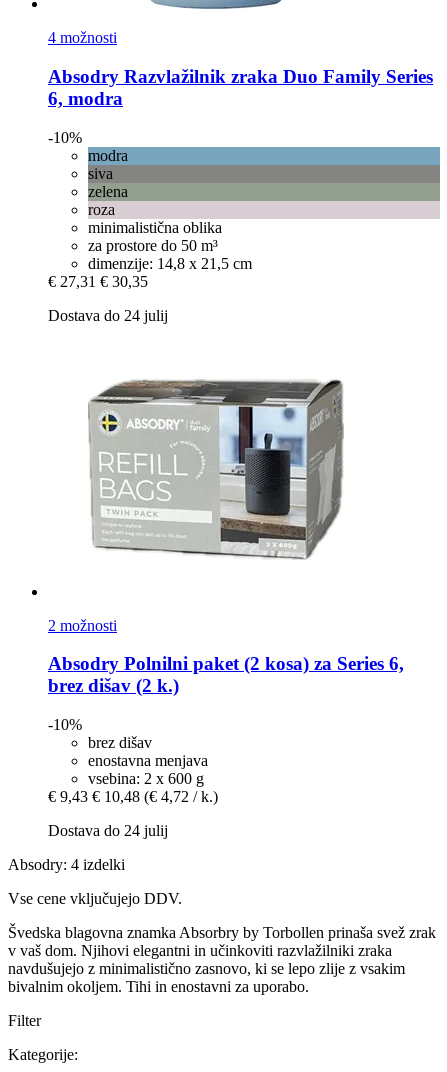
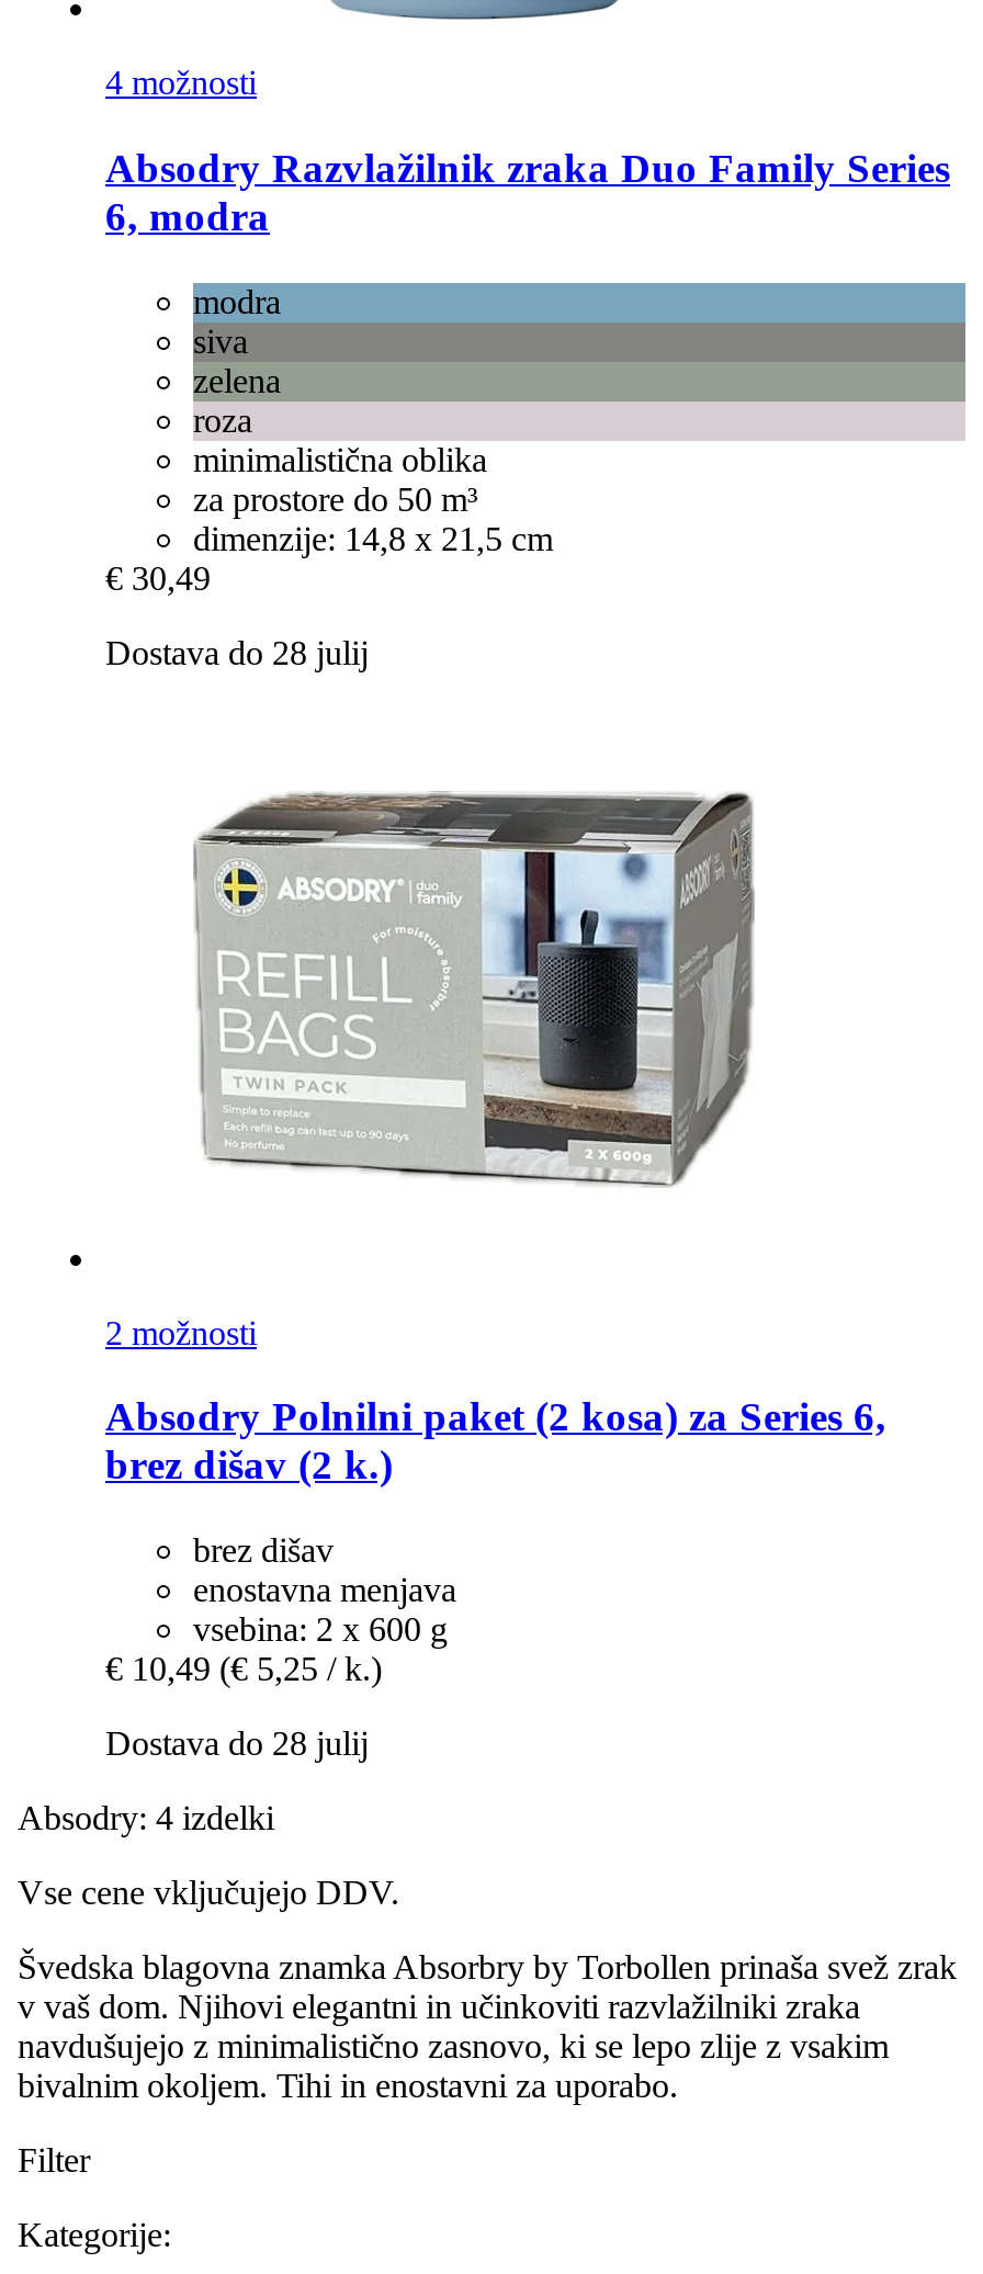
[48,129,82,146] -10% -> none
[48,273,148,290] € 27,31 € 30,35 -> [105,559,211,596] € 30,49
[48,307,168,324] Dostava do 24 julij -> [105,633,369,671] Dostava do 28 julij
[48,716,82,733] -10% -> none
[48,788,218,805] € 9,43 € 10,48 (€ 4,72 / k.) -> [105,1650,382,1688] € 10,49 (€ 5,25 / k.)
[48,822,168,839] Dostava do 24 julij -> [105,1725,369,1762] Dostava do 28 julij

